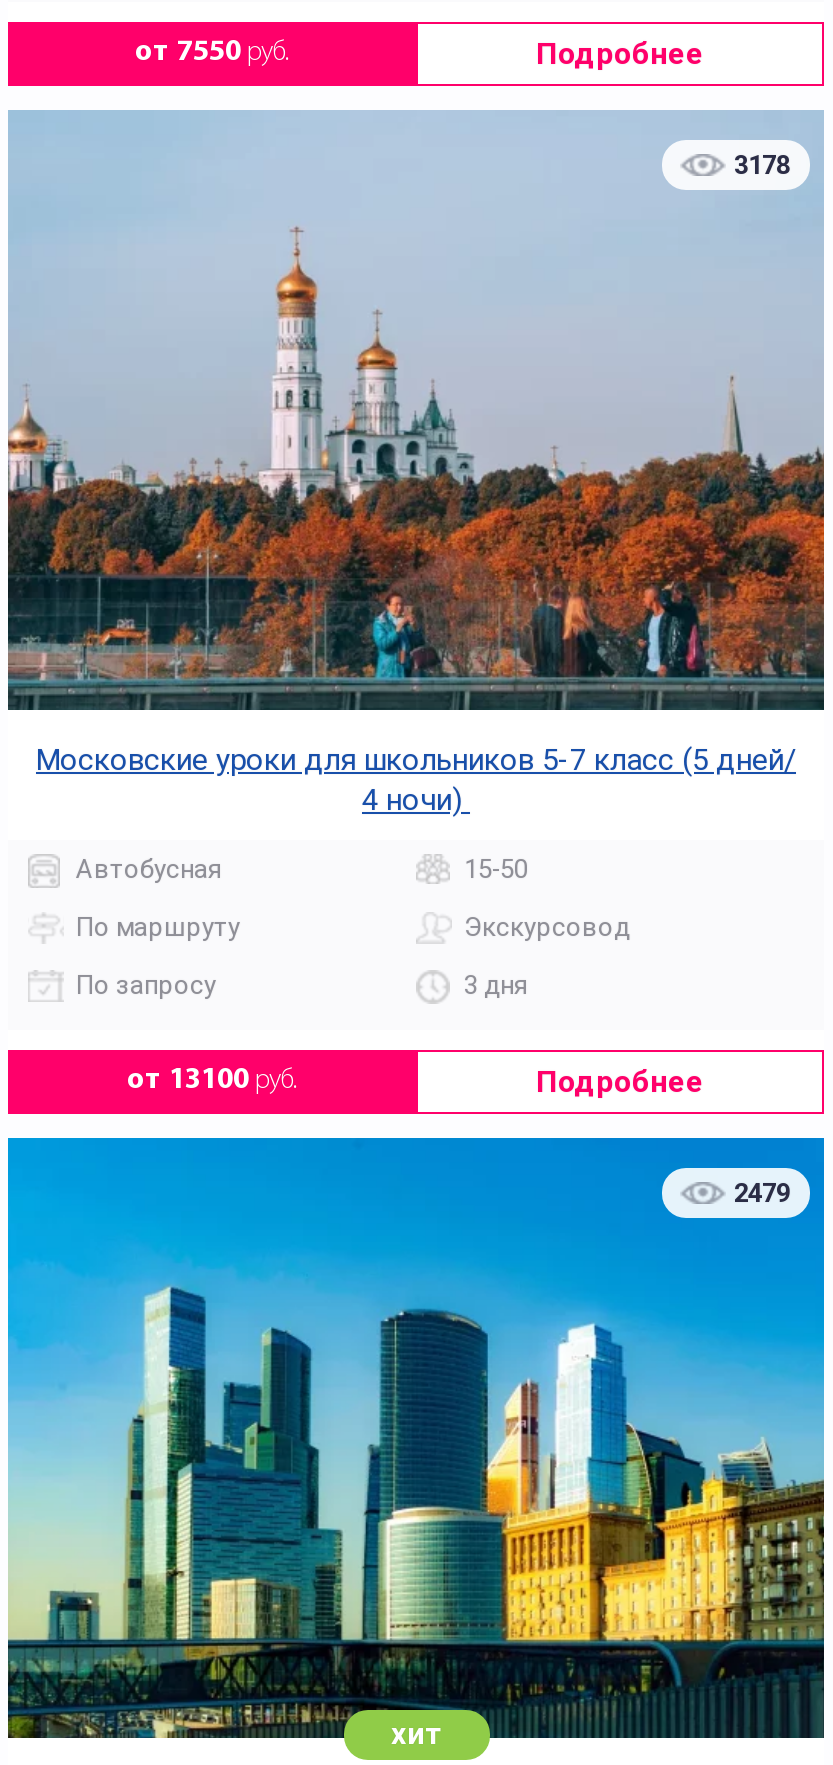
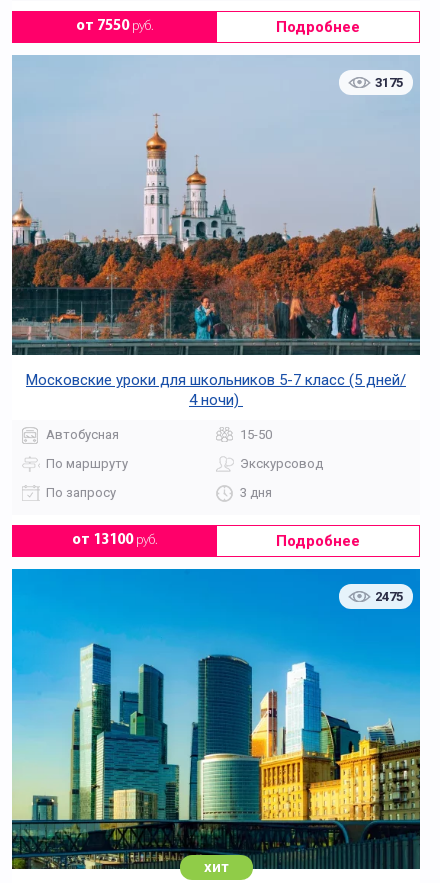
[734,150,790,180] 3178 -> [375,75,403,90] 3175
[734,1178,790,1208] 2479 -> [375,589,403,604] 2475

